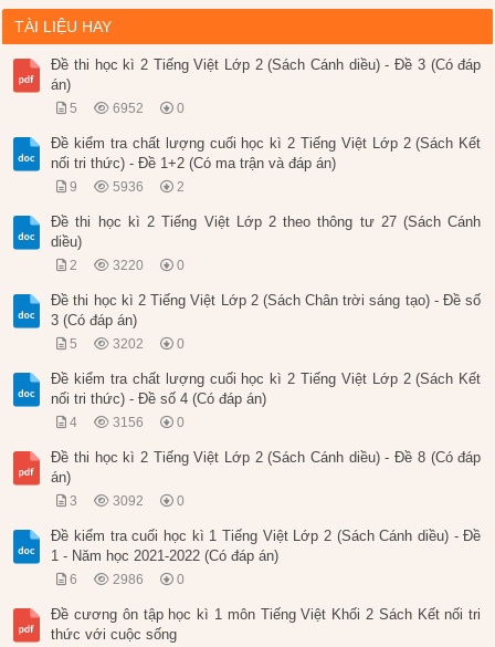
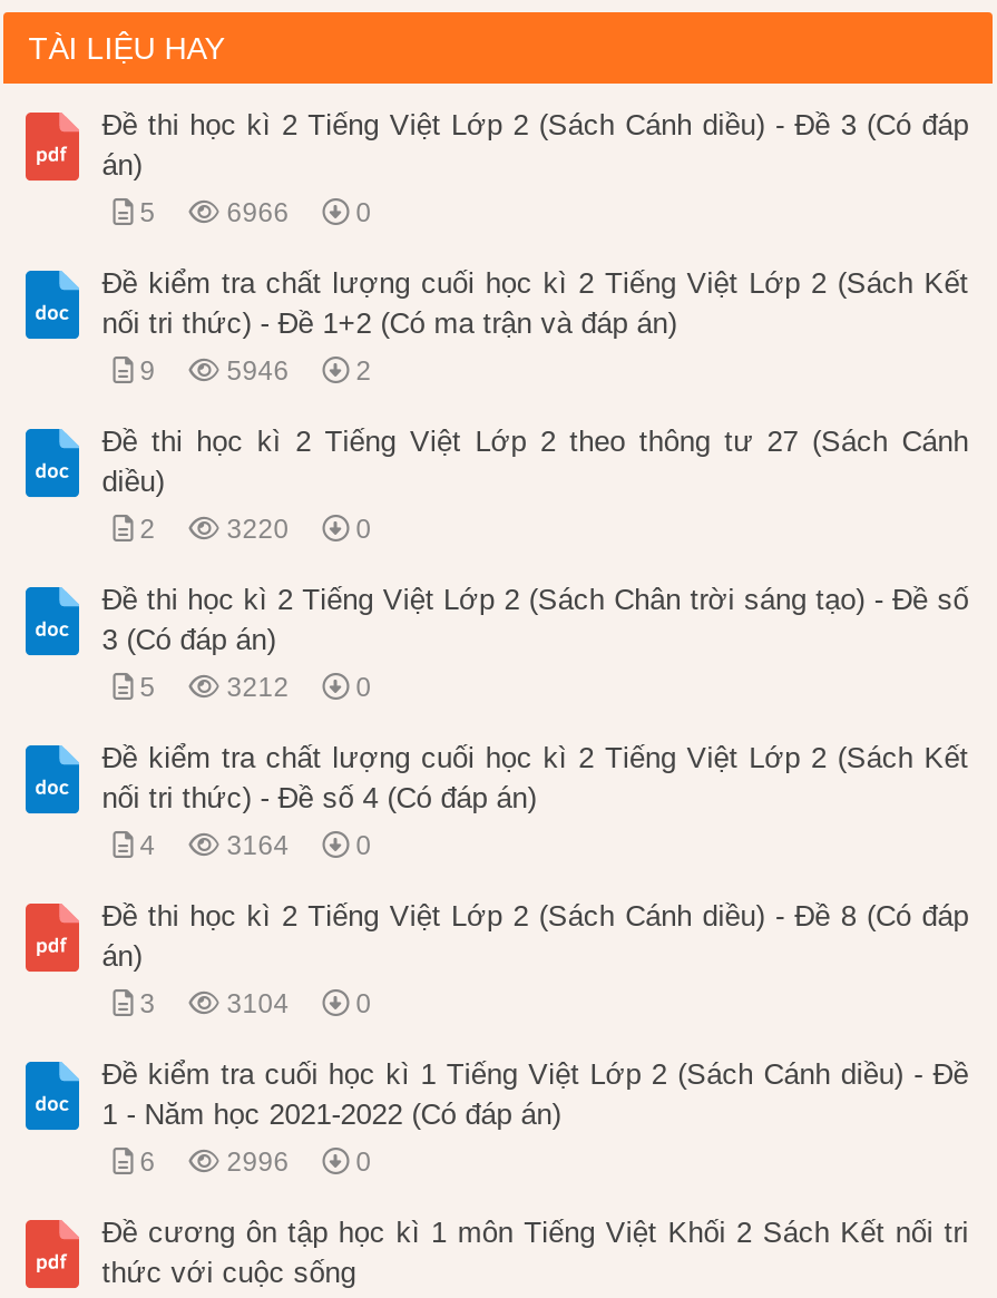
[113,101,144,116] 6952 -> [227,197,289,229] 6966
[113,179,144,195] 5936 -> [227,356,289,387] 5946
[113,336,144,352] 3202 -> [227,672,289,703] 3212
[113,415,144,430] 3156 -> [227,830,289,861] 3164
[113,493,144,509] 3092 -> [227,988,289,1020] 3104
[113,572,144,587] 2986 -> [227,1147,289,1178] 2996

